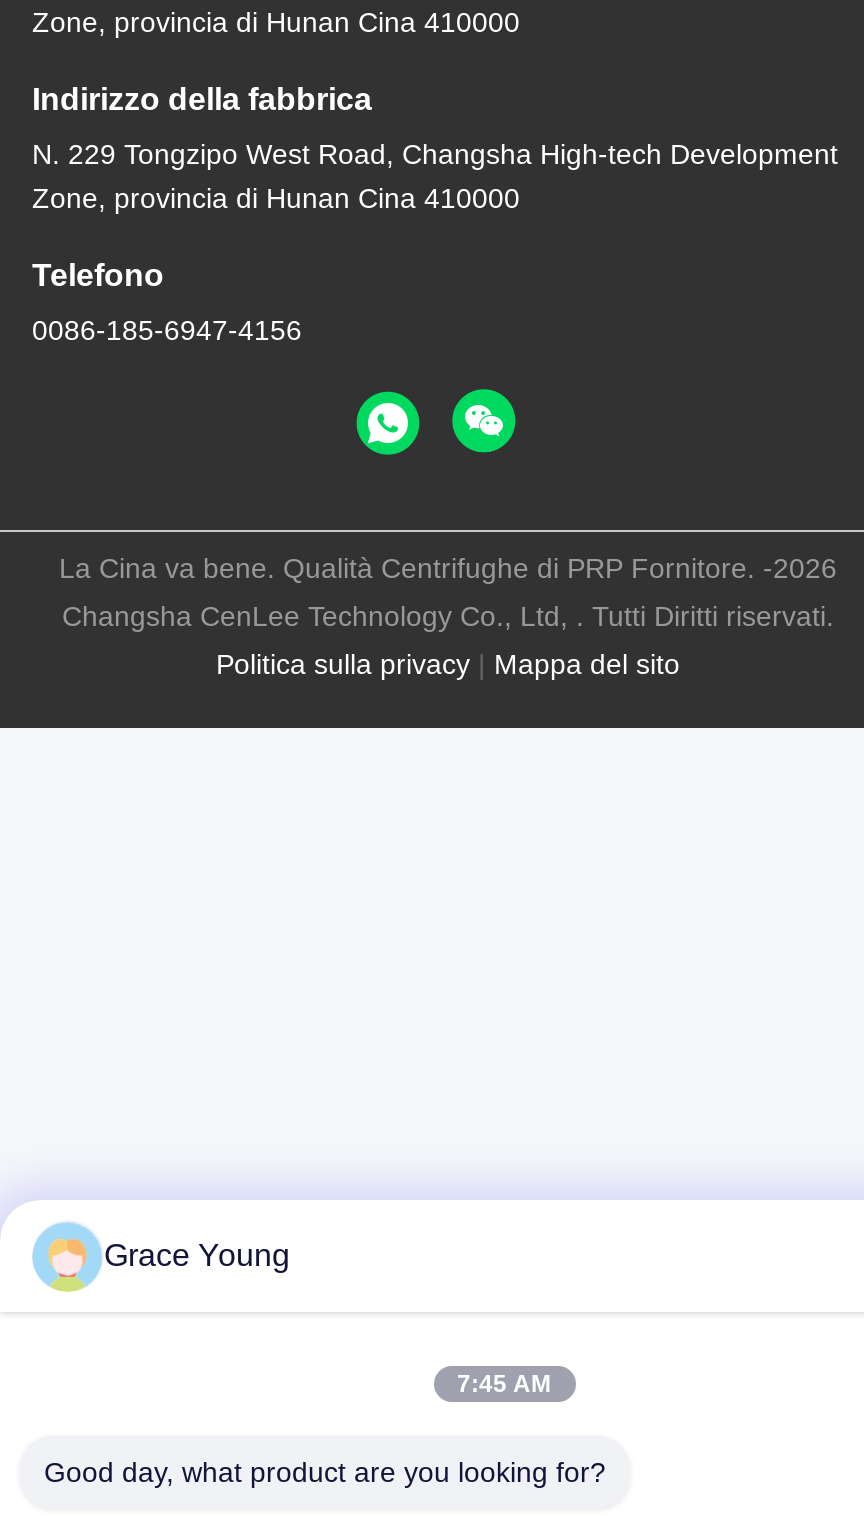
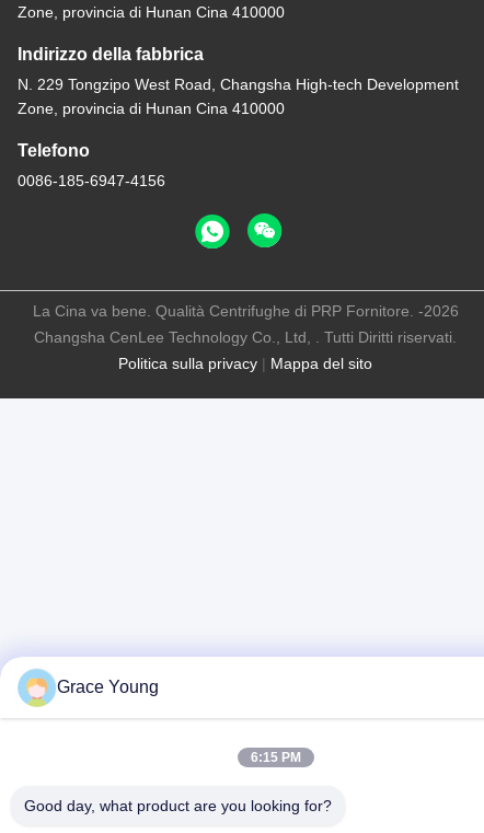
[457,1370,551,1398] 7:45 AM -> [251,750,301,765] 6:15 PM

